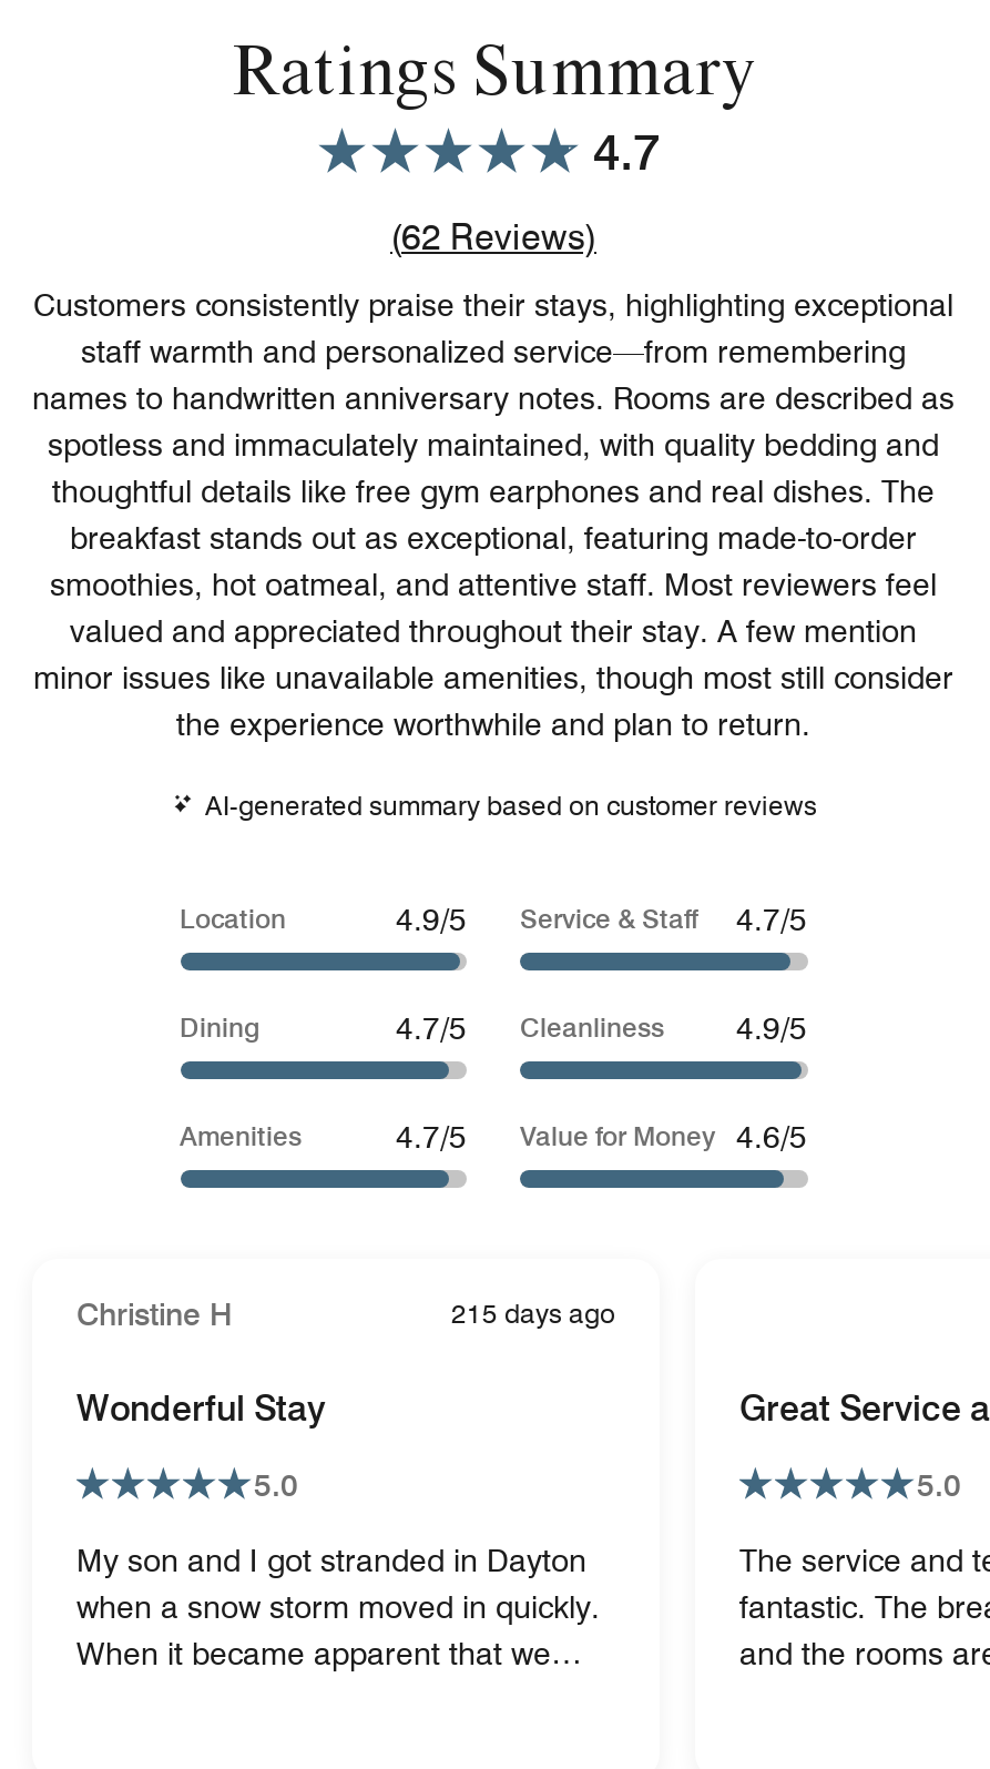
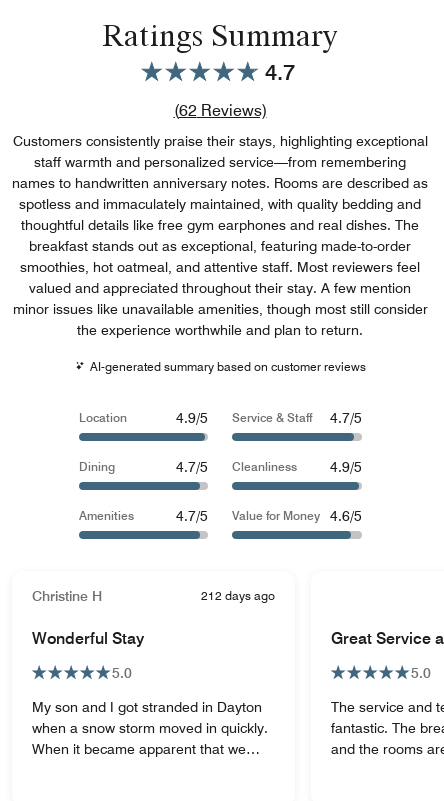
[451,1296,615,1329] 215 days ago -> [201,588,275,603] 212 days ago

